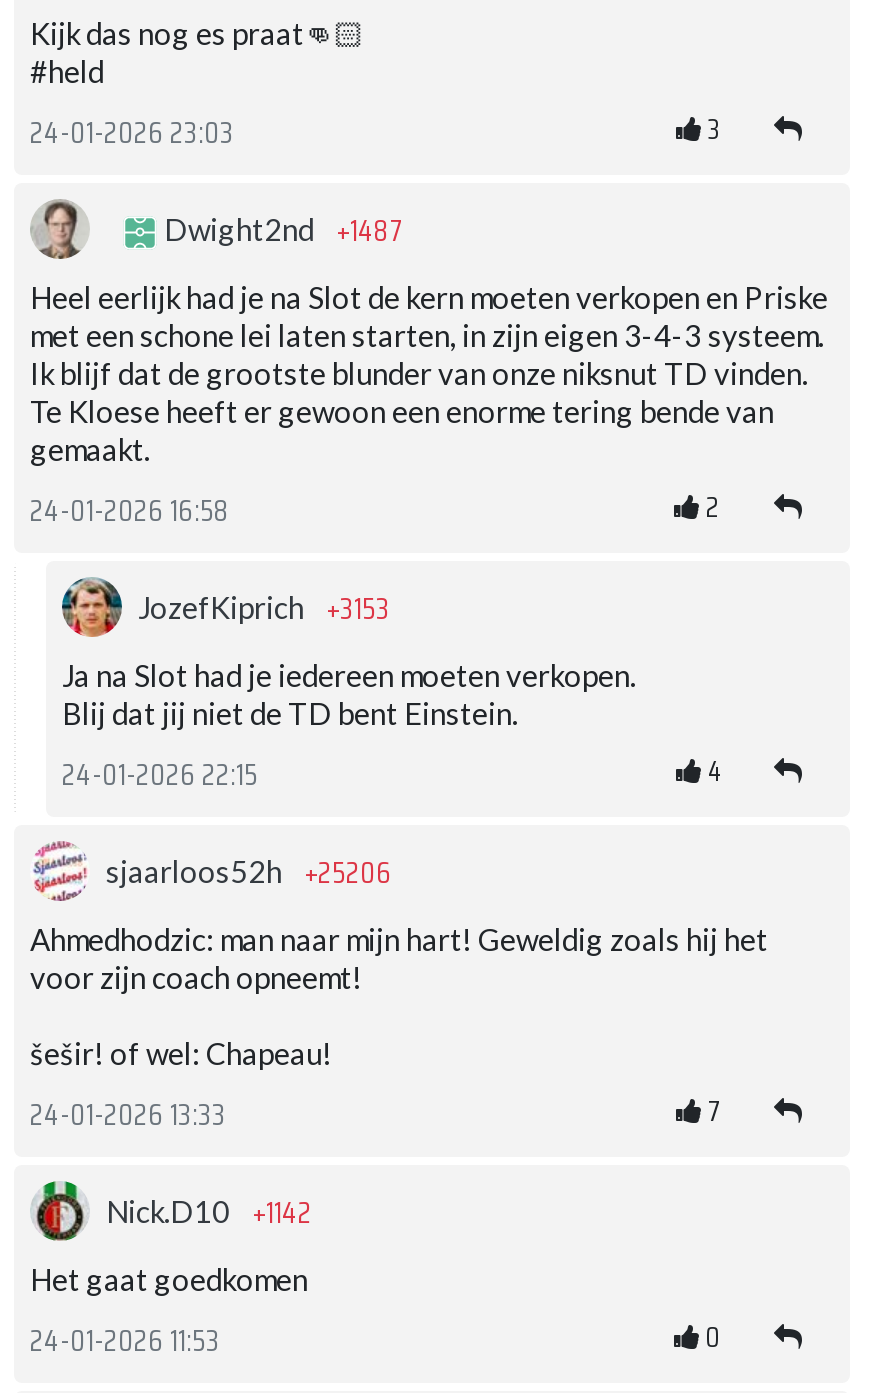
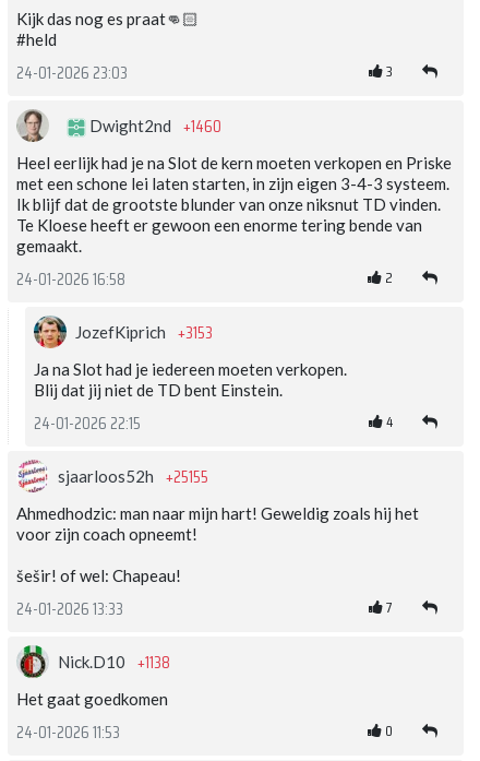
[158,207,404,255] Dwight2nd +1487 -> [86,114,221,140] Dwight2nd +1460
[106,849,392,897] sjaarloos52h +25206 -> [58,464,208,490] sjaarloos52h +25155
[106,1189,312,1237] Nick.D10 +1142 -> [58,650,170,676] Nick.D10 +1138

